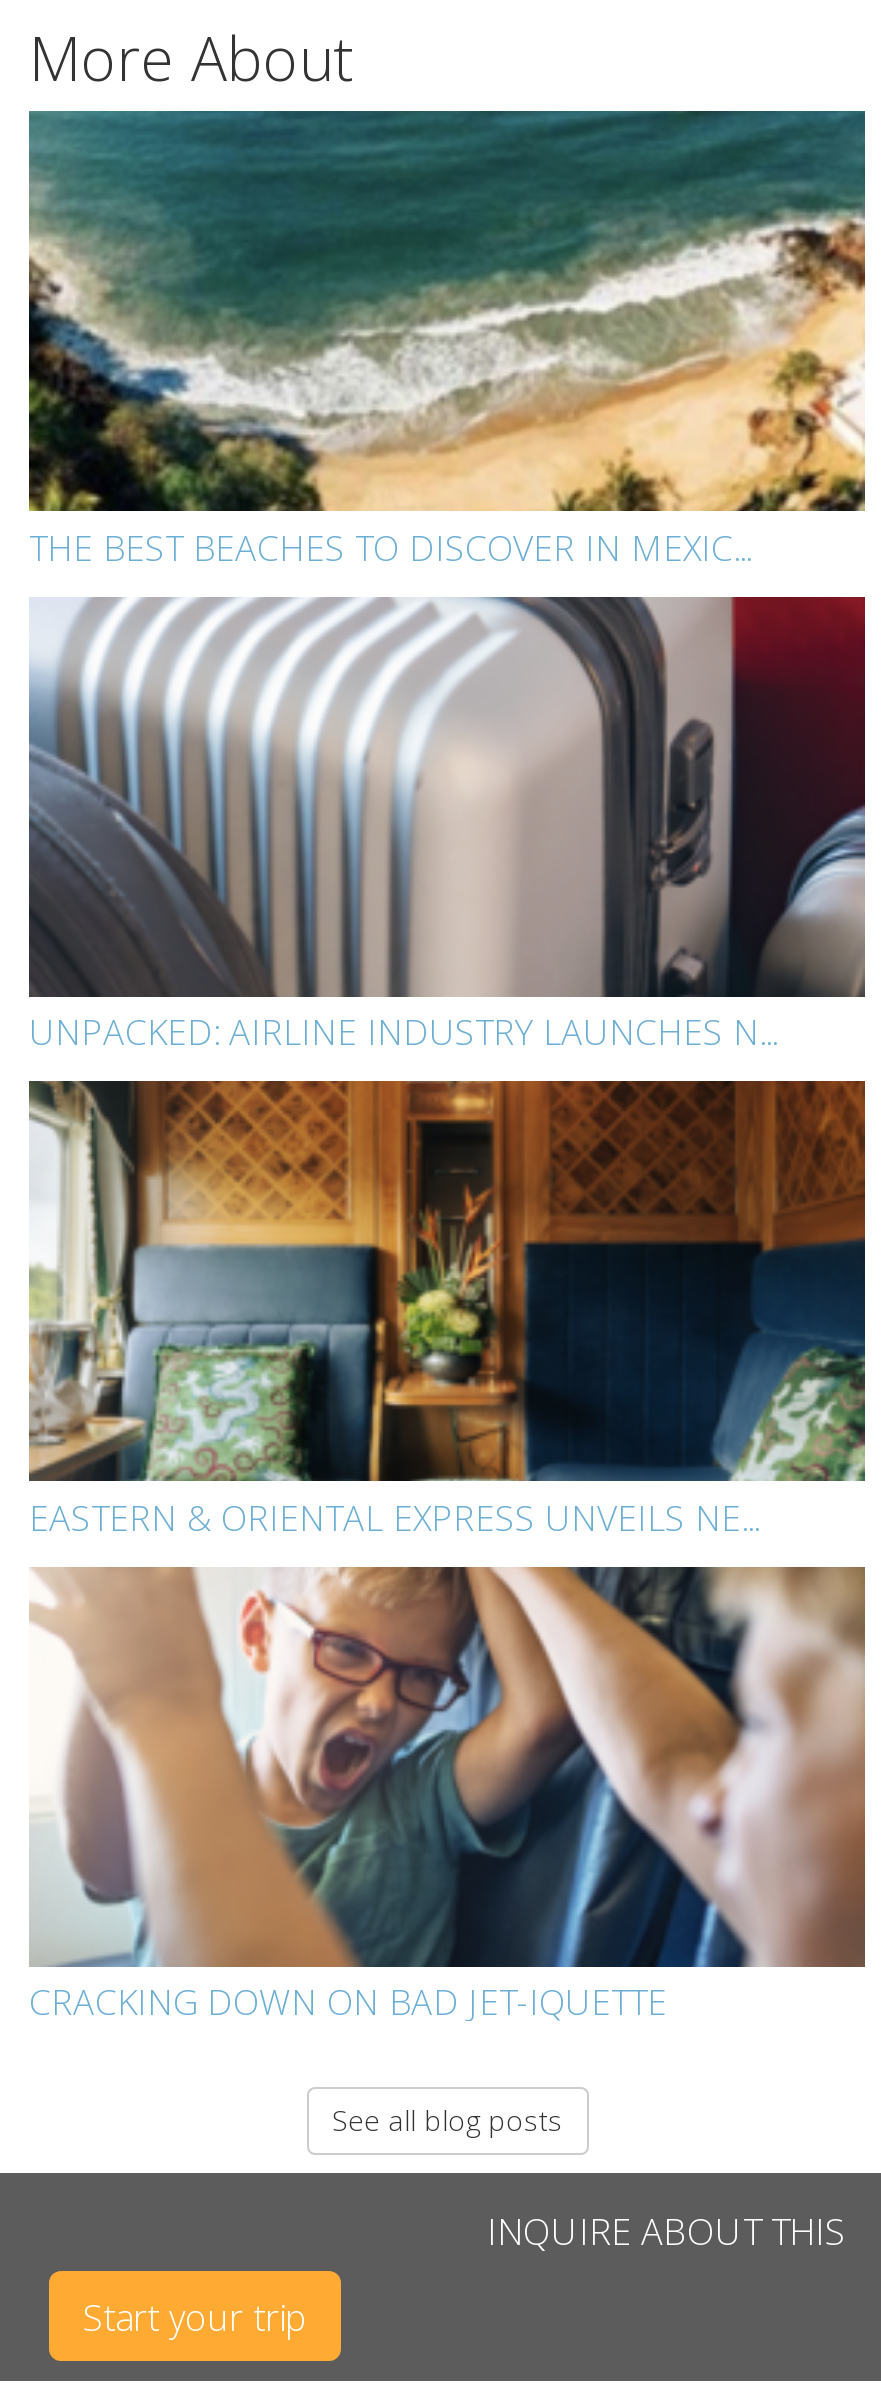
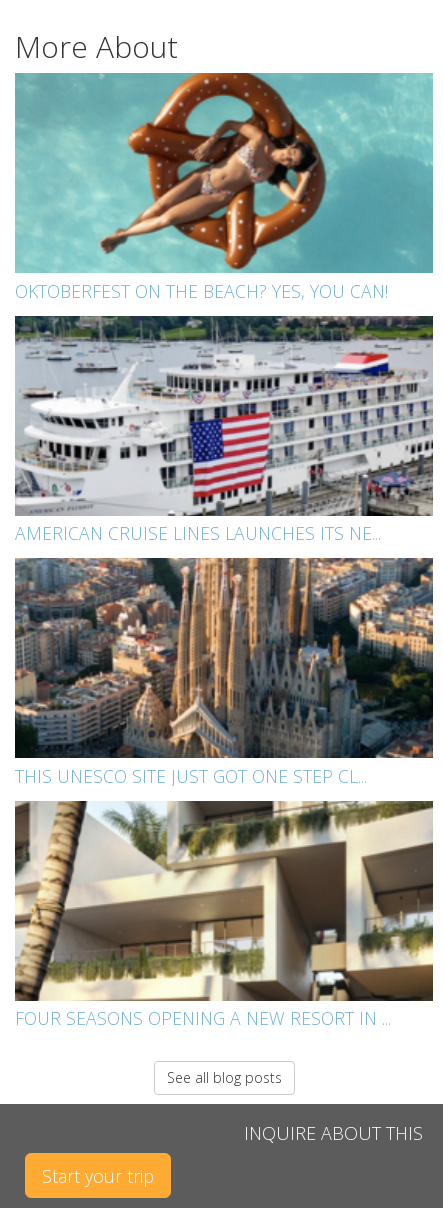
[27,109,867,570] [image] | THE BEST BEACHES TO DISCOVER IN MEXIC... -> [14,72,434,303] [image] | OKTOBERFEST ON THE BEACH? YES, YOU CAN!
[27,597,867,1055] [image] | UNPACKED: AIRLINE INDUSTRY LAUNCHES N... -> [14,315,434,545] [image] | AMERICAN CRUISE LINES LAUNCHES ITS NE...
[27,1079,867,1540] [image] | EASTERN & ORIENTAL EXPRESS UNVEILS NE... -> [14,557,434,788] [image] | THIS UNESCO SITE JUST GOT ONE STEP CL...
[29,1565,867,2025] [image] | CRACKING DOWN ON BAD JET-IQUETTE -> [14,800,434,1030] [image] | FOUR SEASONS OPENING A NEW RESORT IN ...

